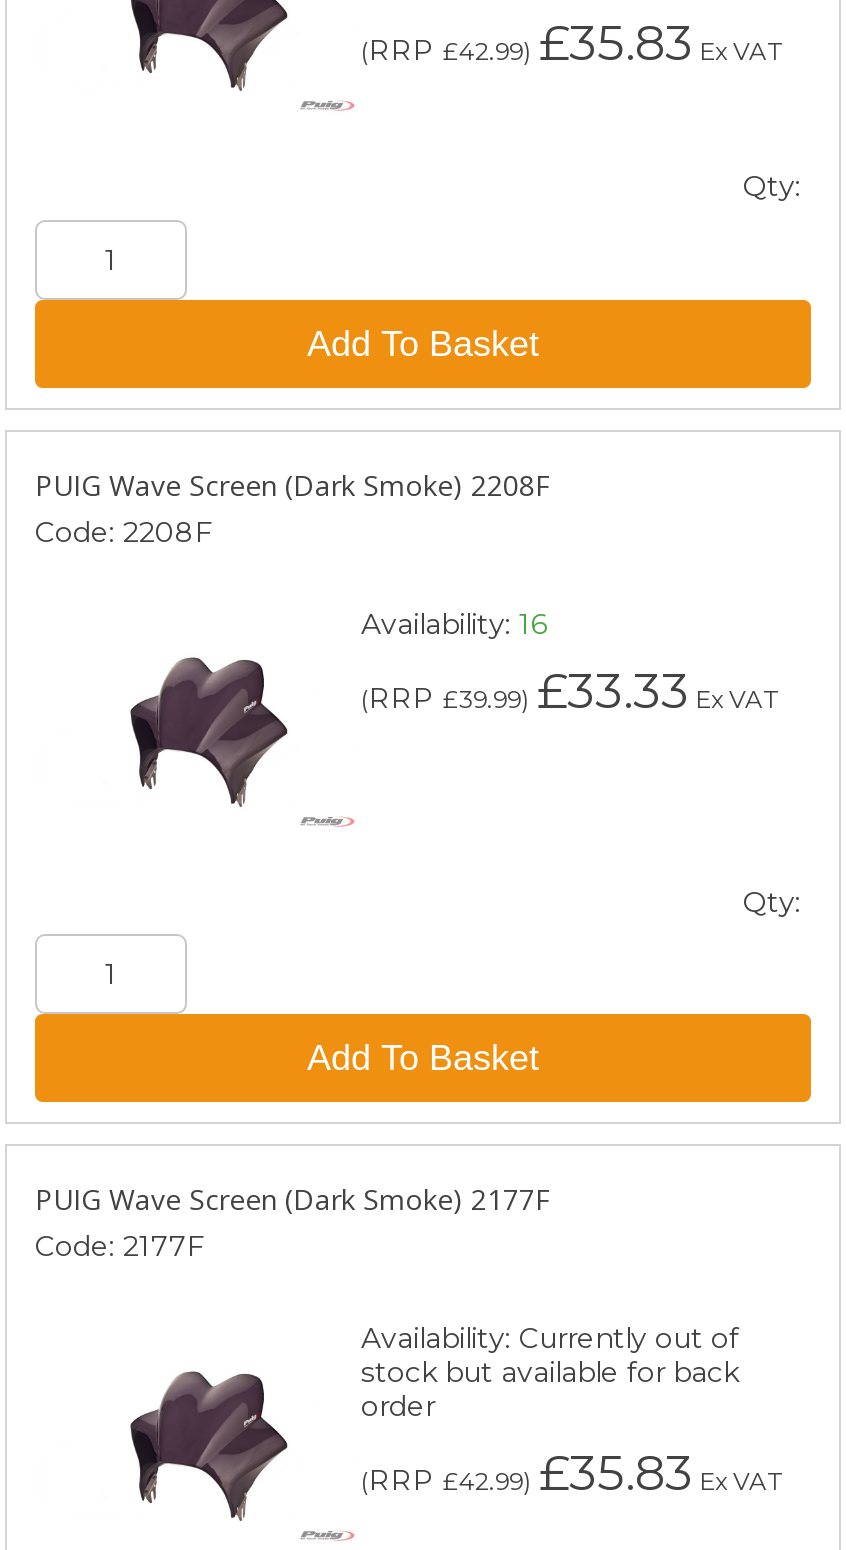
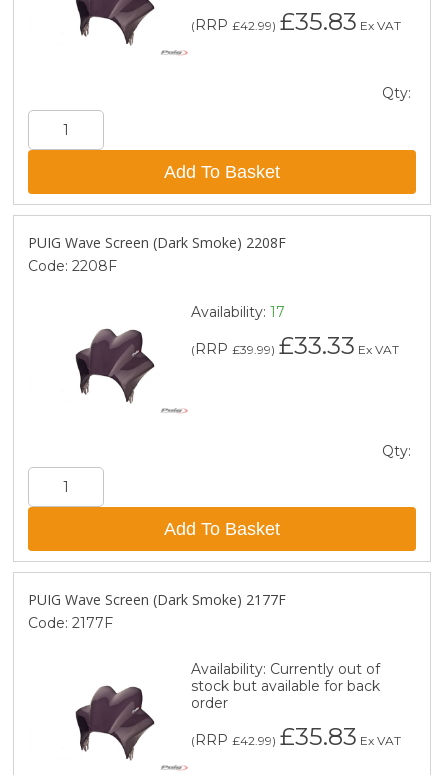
[361,606,547,642] Availability: 16 -> [191,303,285,321] Availability: 17

